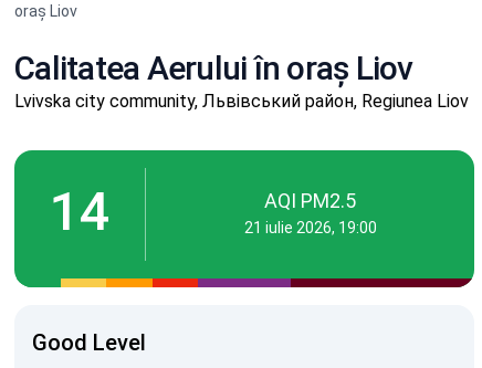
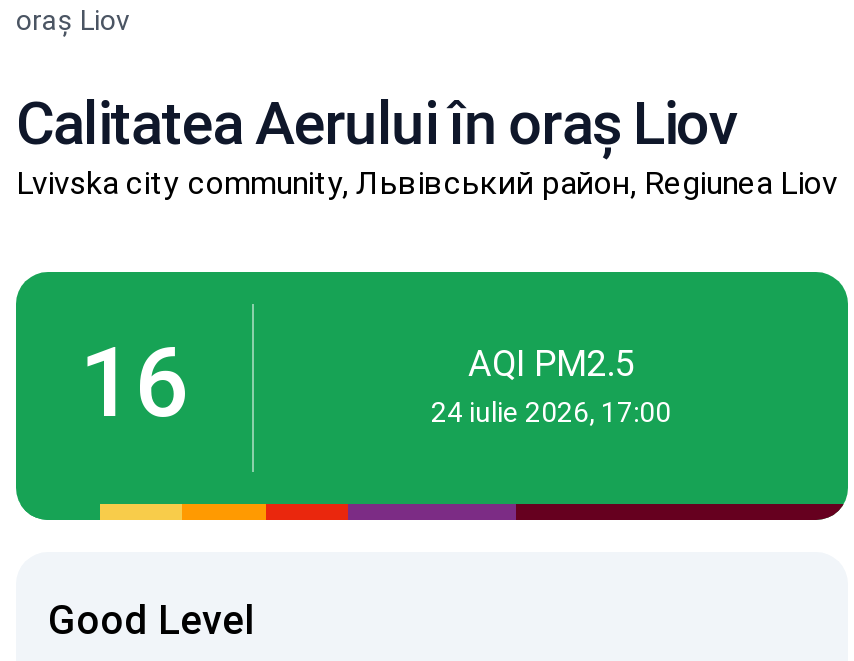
[50,180,109,243] 14 -> [80,326,188,440] 16
[244,219,376,236] 21 iulie 2026, 19:00 -> [431,396,671,428] 24 iulie 2026, 17:00

